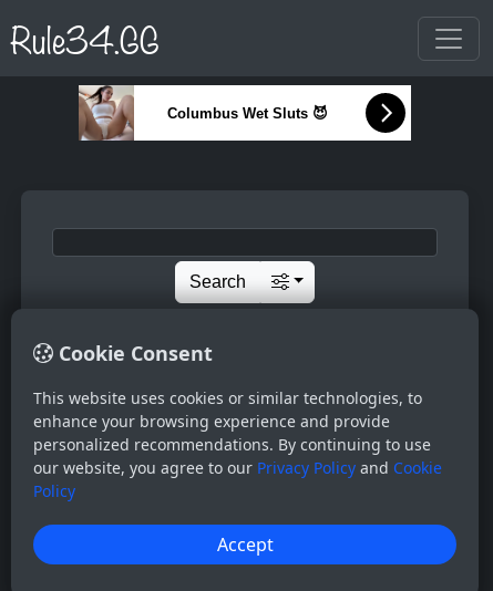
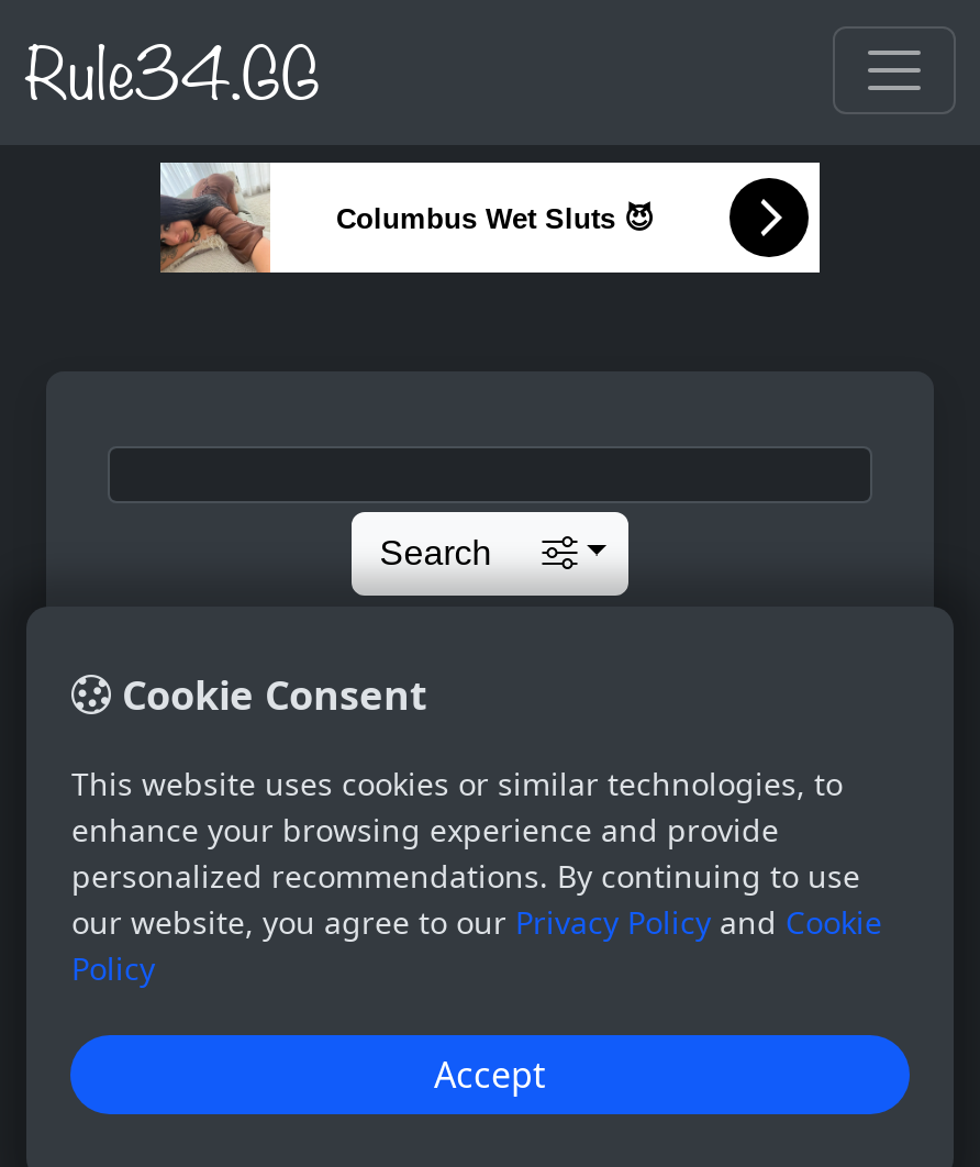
[78,85,135,142] [image] -> [160,163,270,273] [image]

